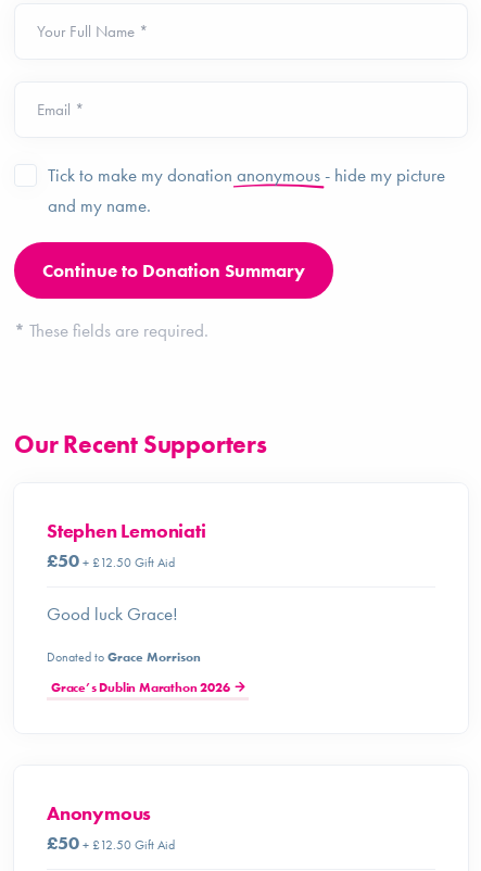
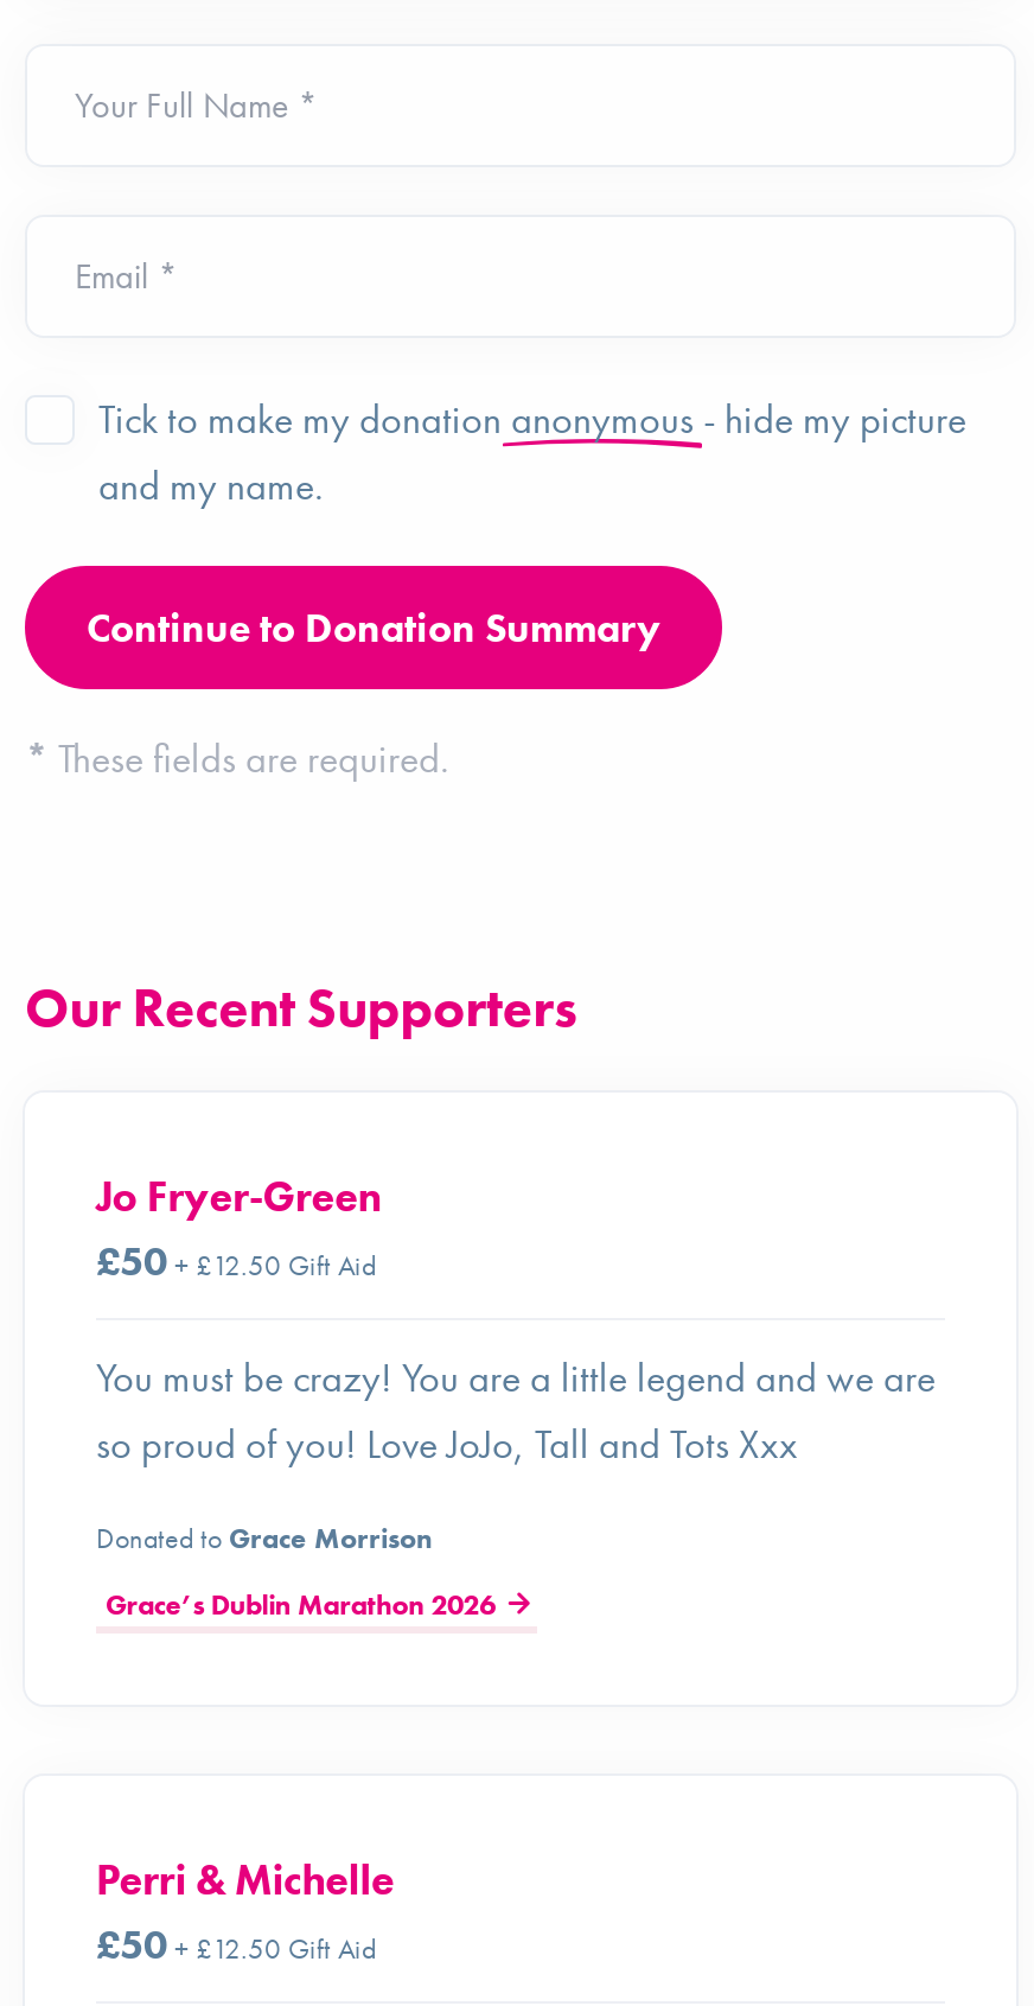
[47,518,206,543] Stephen Lemoniati -> [96,1169,381,1223] Jo Fryer-Green
[47,602,178,626] Good luck Grace! -> [96,1351,936,1470] You must be crazy! You are a little legend and we are | so proud of you! Love JoJo, Tall and Tots Xxx
[47,801,151,825] Anonymous -> [96,1852,394,1907] Perri & Michelle

